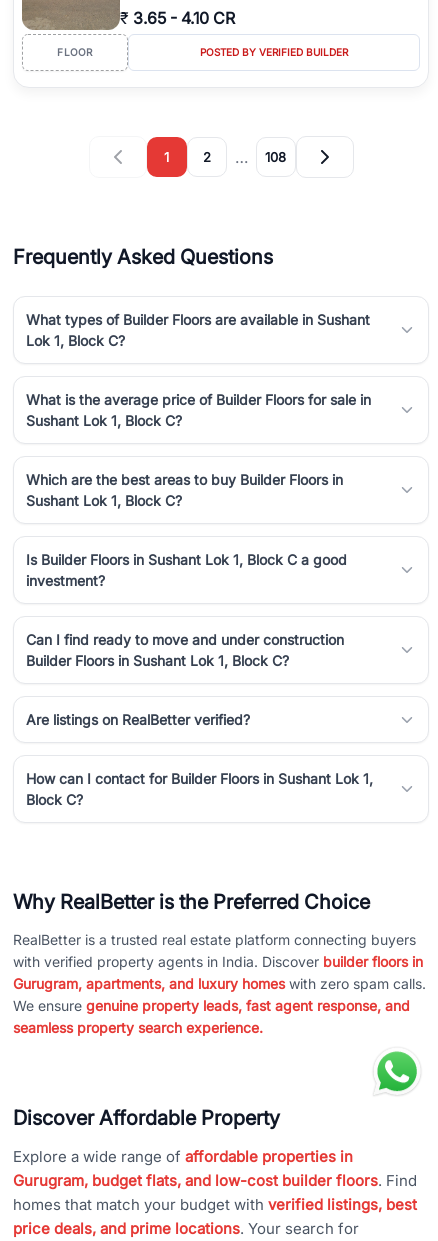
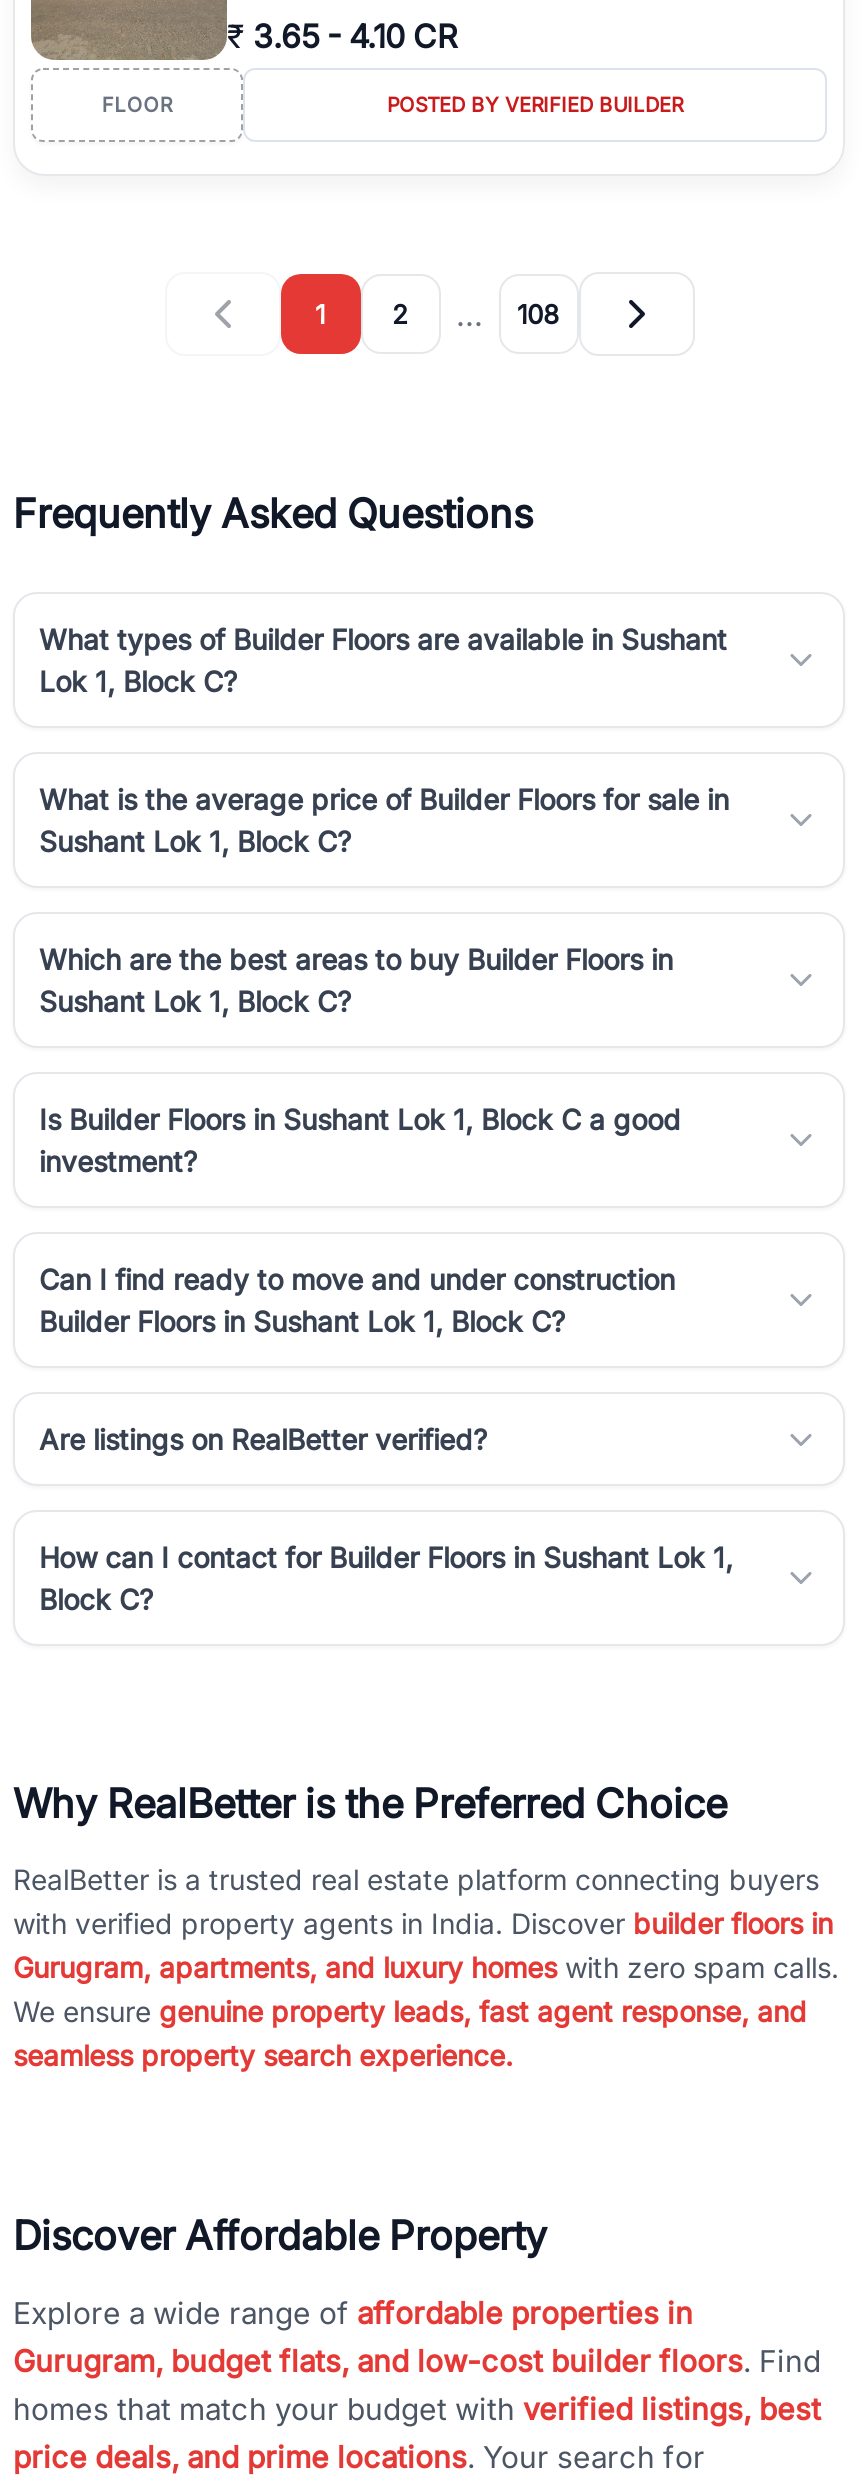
[376,1050,418,1093] [image] -> none

